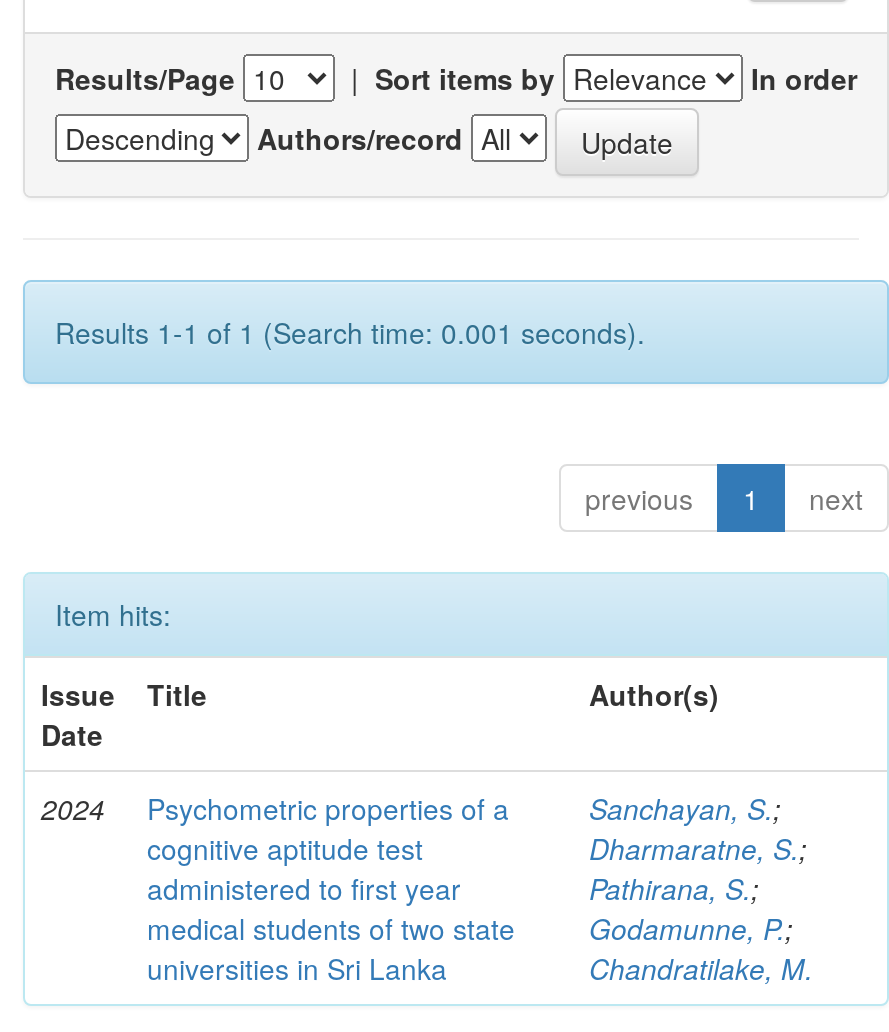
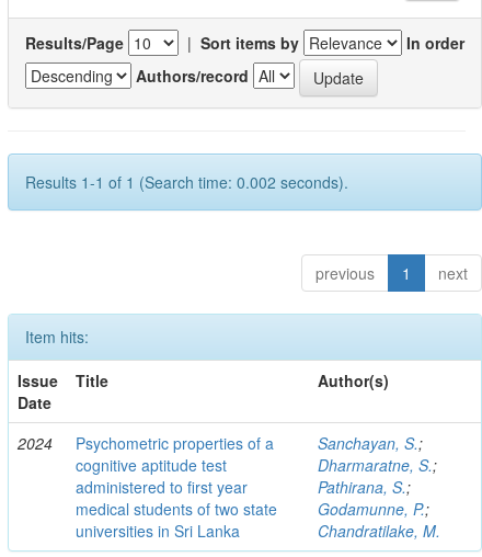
[55,312,645,352] Results 1-1 of 1 (Search time: 0.001 seconds). -> [25,171,348,193] Results 1-1 of 1 (Search time: 0.002 seconds).

